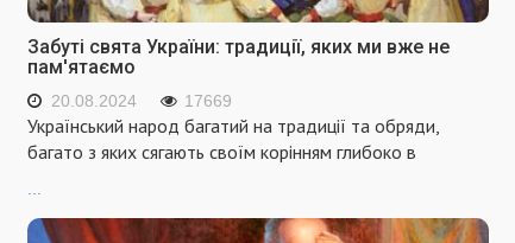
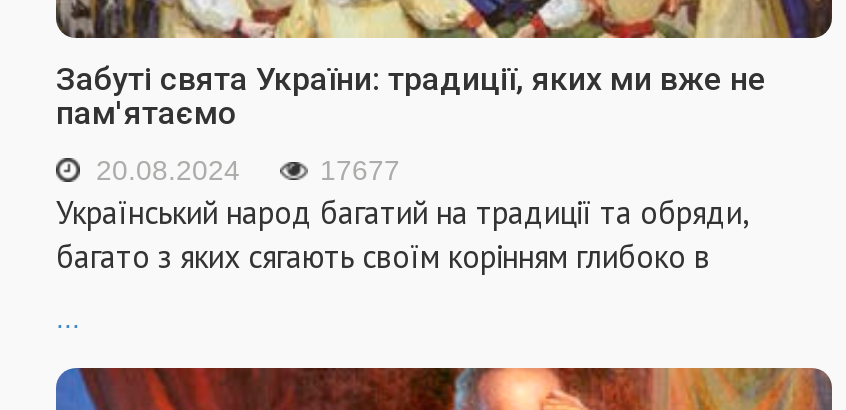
[184,92,232,111] 17669 -> [320,155,400,187] 17677

